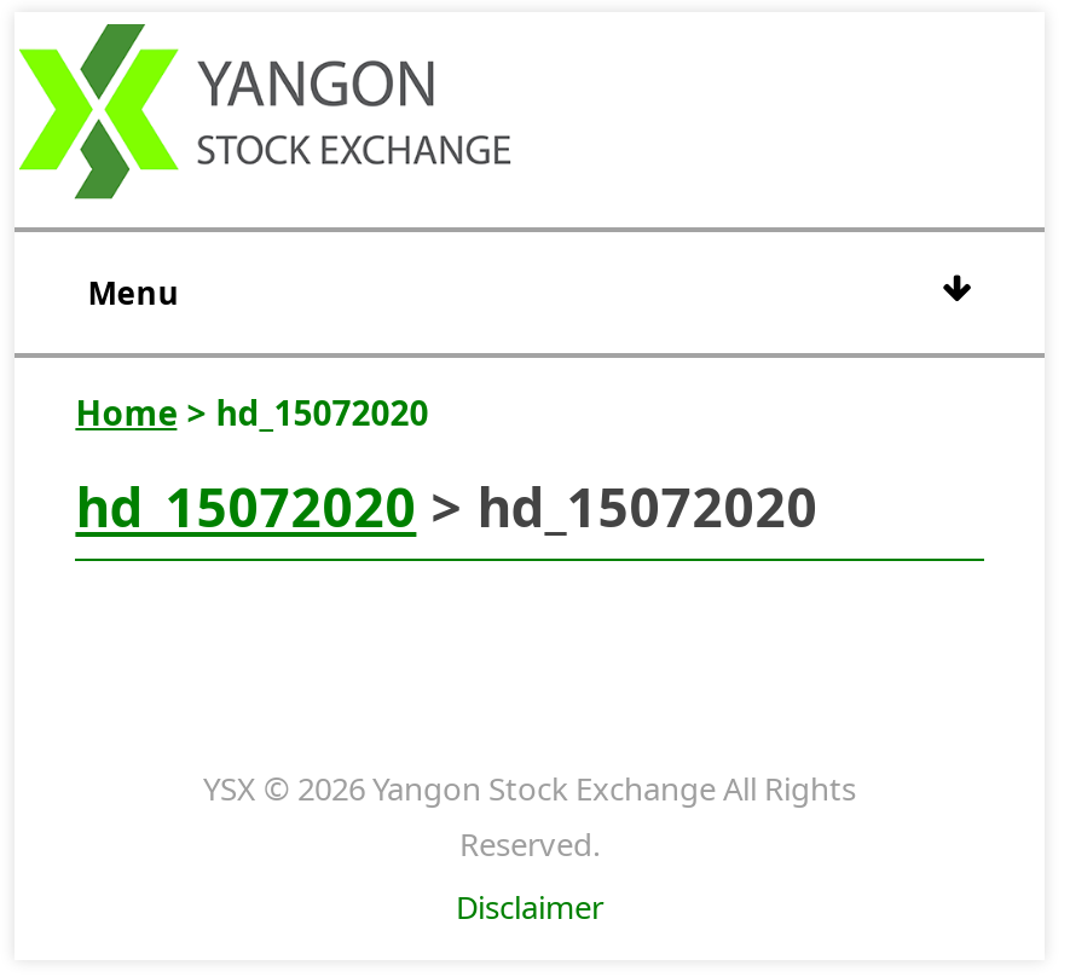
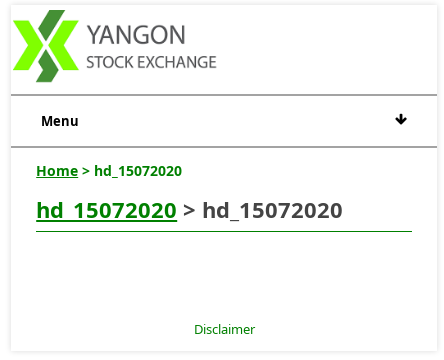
[203,766,856,866] YSX © 2026 Yangon Stock Exchange All Rights | Reserved. -> none

